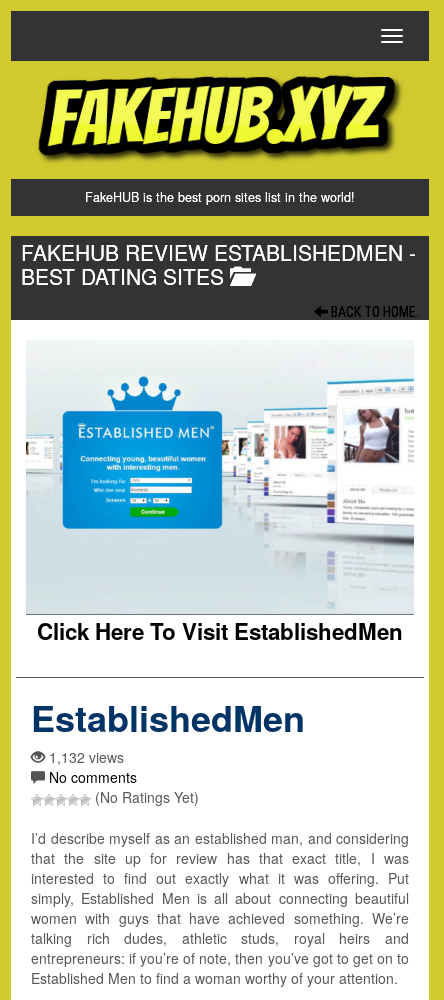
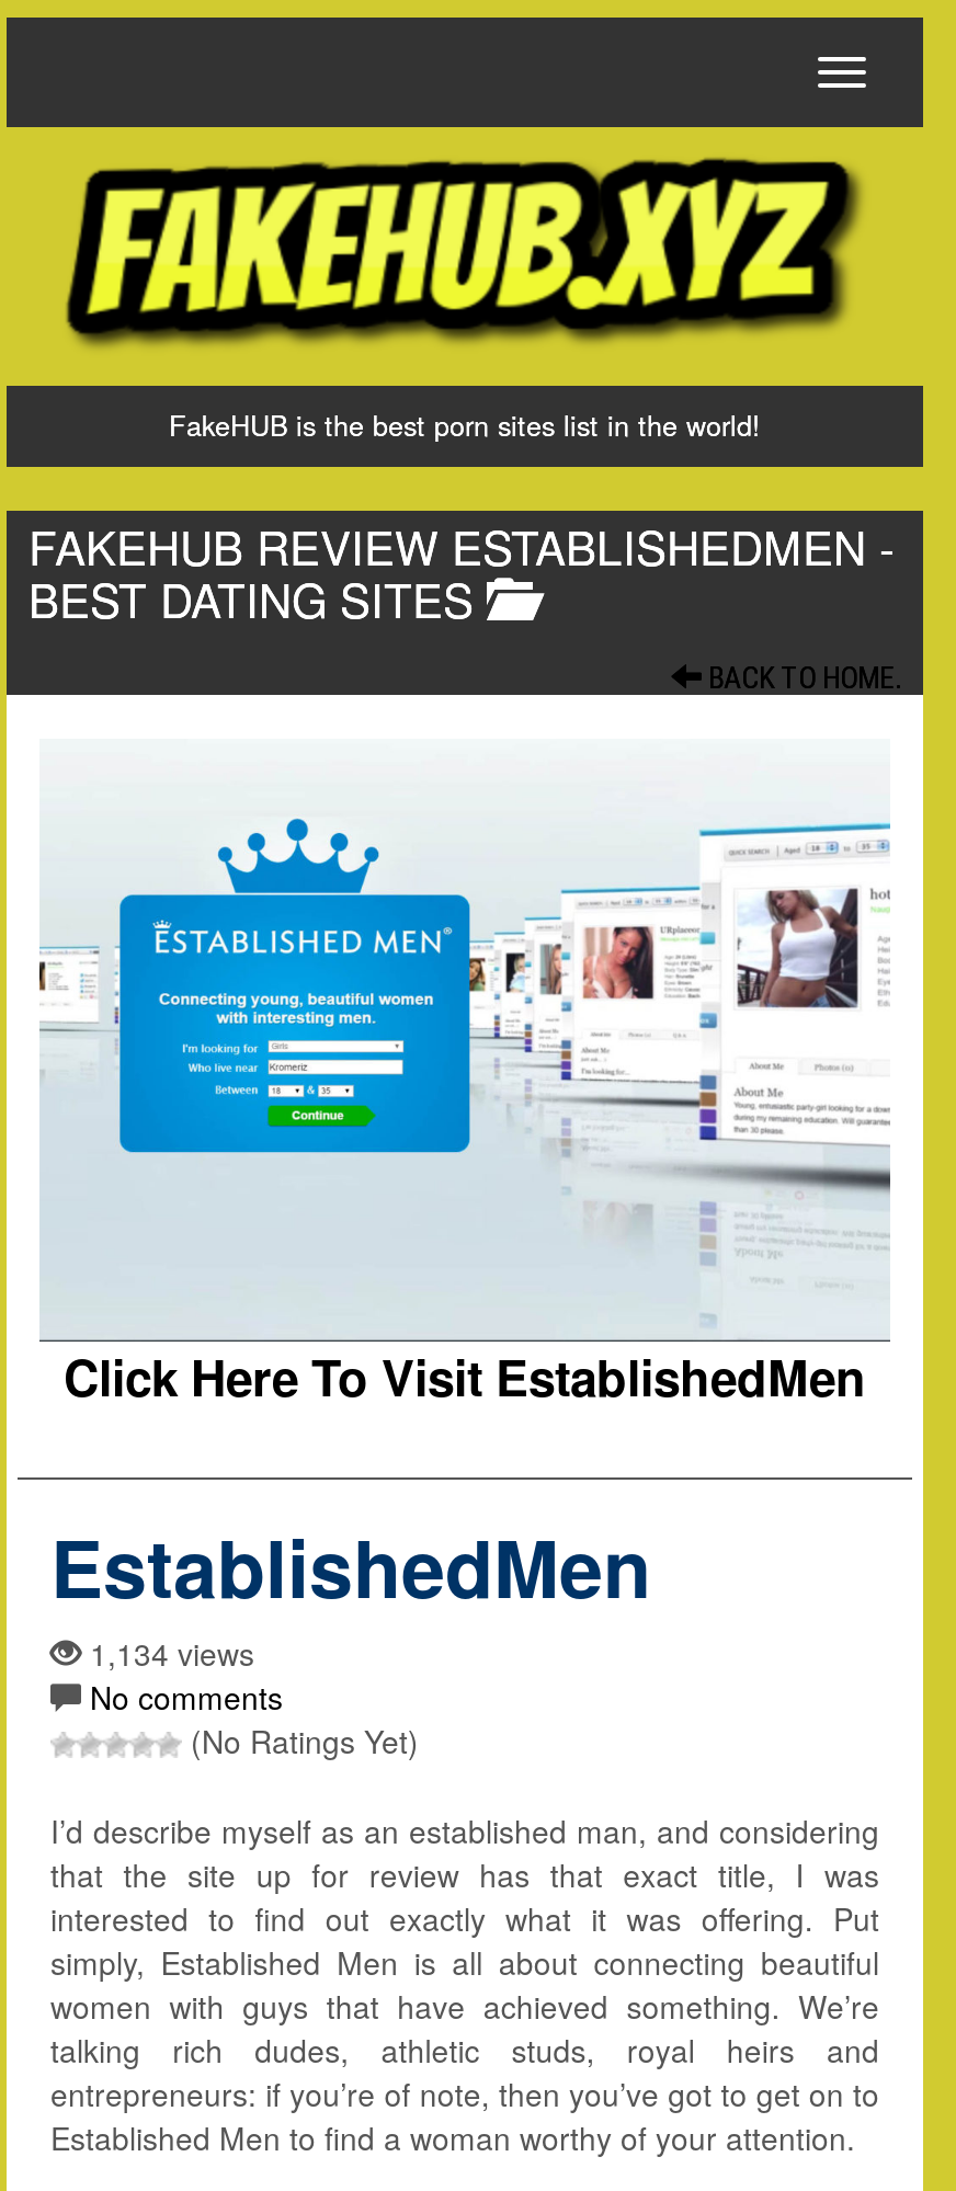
[45,747,124,767] 1,132 views -> [81,1631,254,1675] 1,134 views

